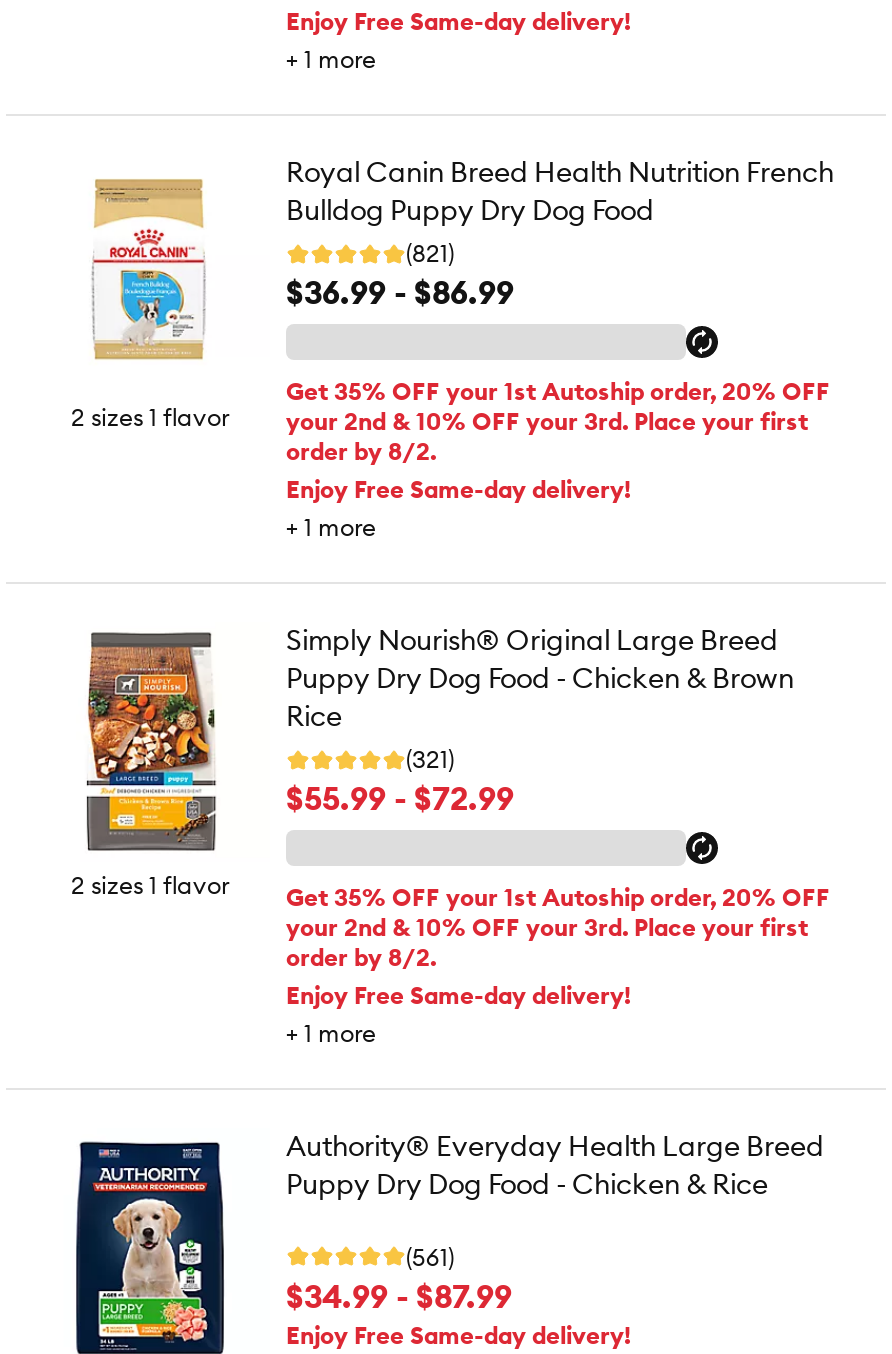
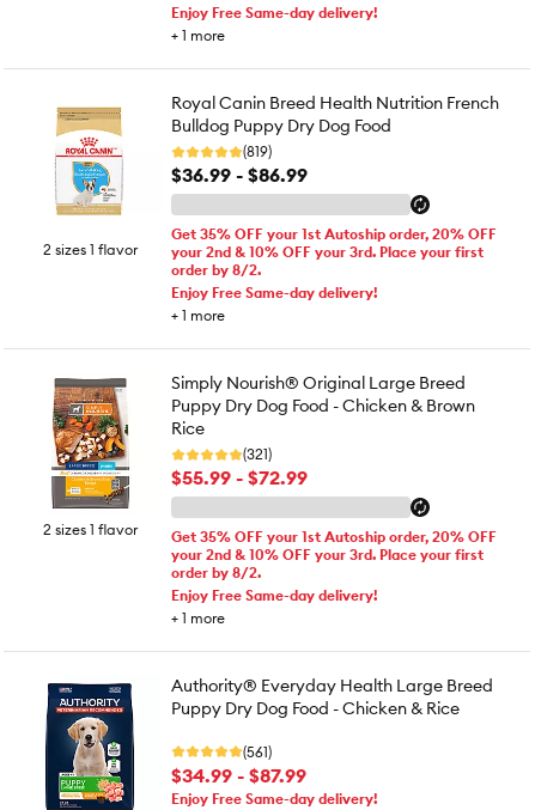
[406,238,454,268] (821) -> [243,142,272,160] (819)

